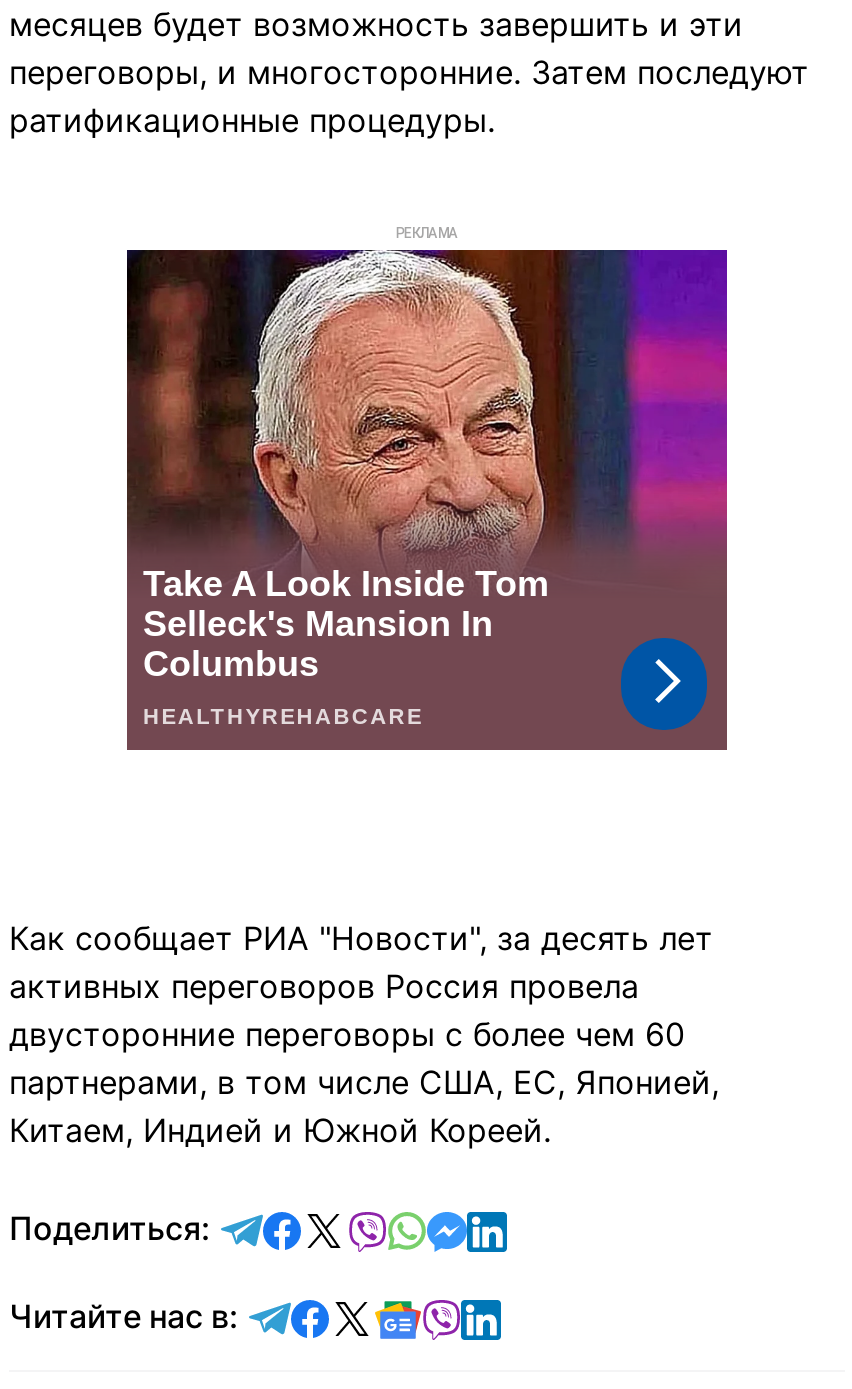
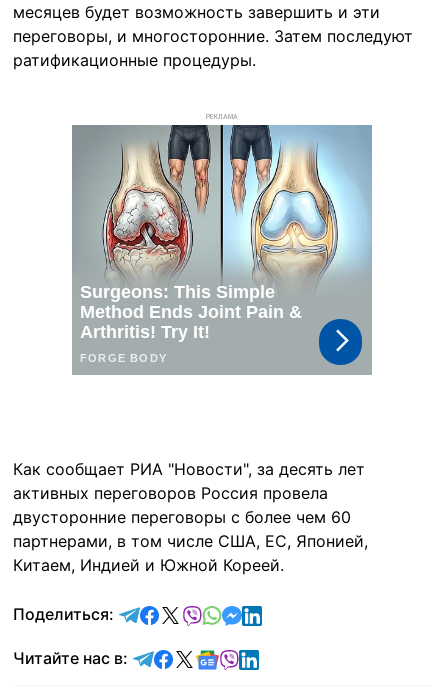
[127,248,729,750] [image] -> [73,124,373,374] [image]

